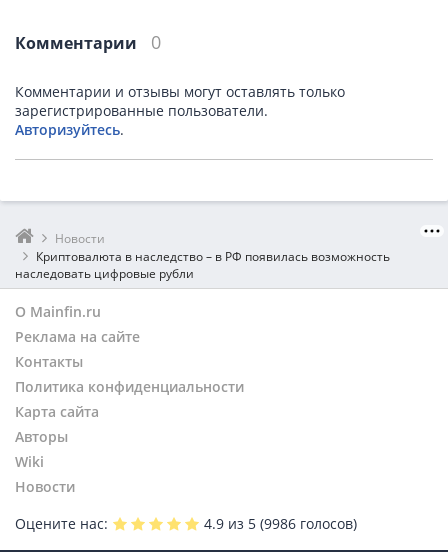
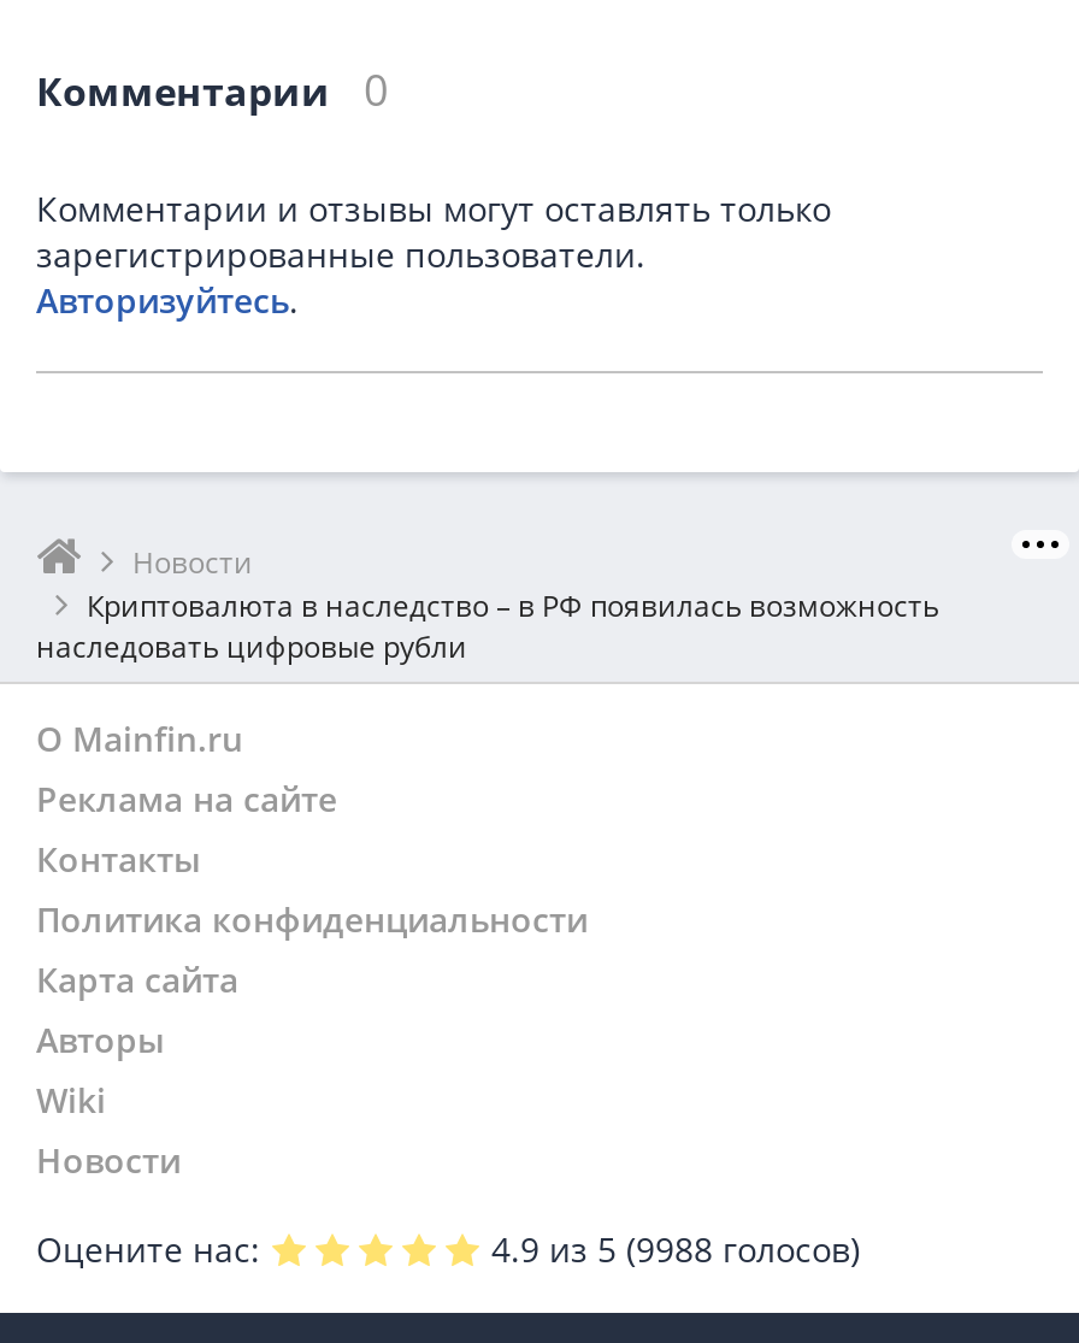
[204,514,357,533] 4.9 из 5 (9986 голосов) -> [491,1226,860,1272] 4.9 из 5 (9988 голосов)

